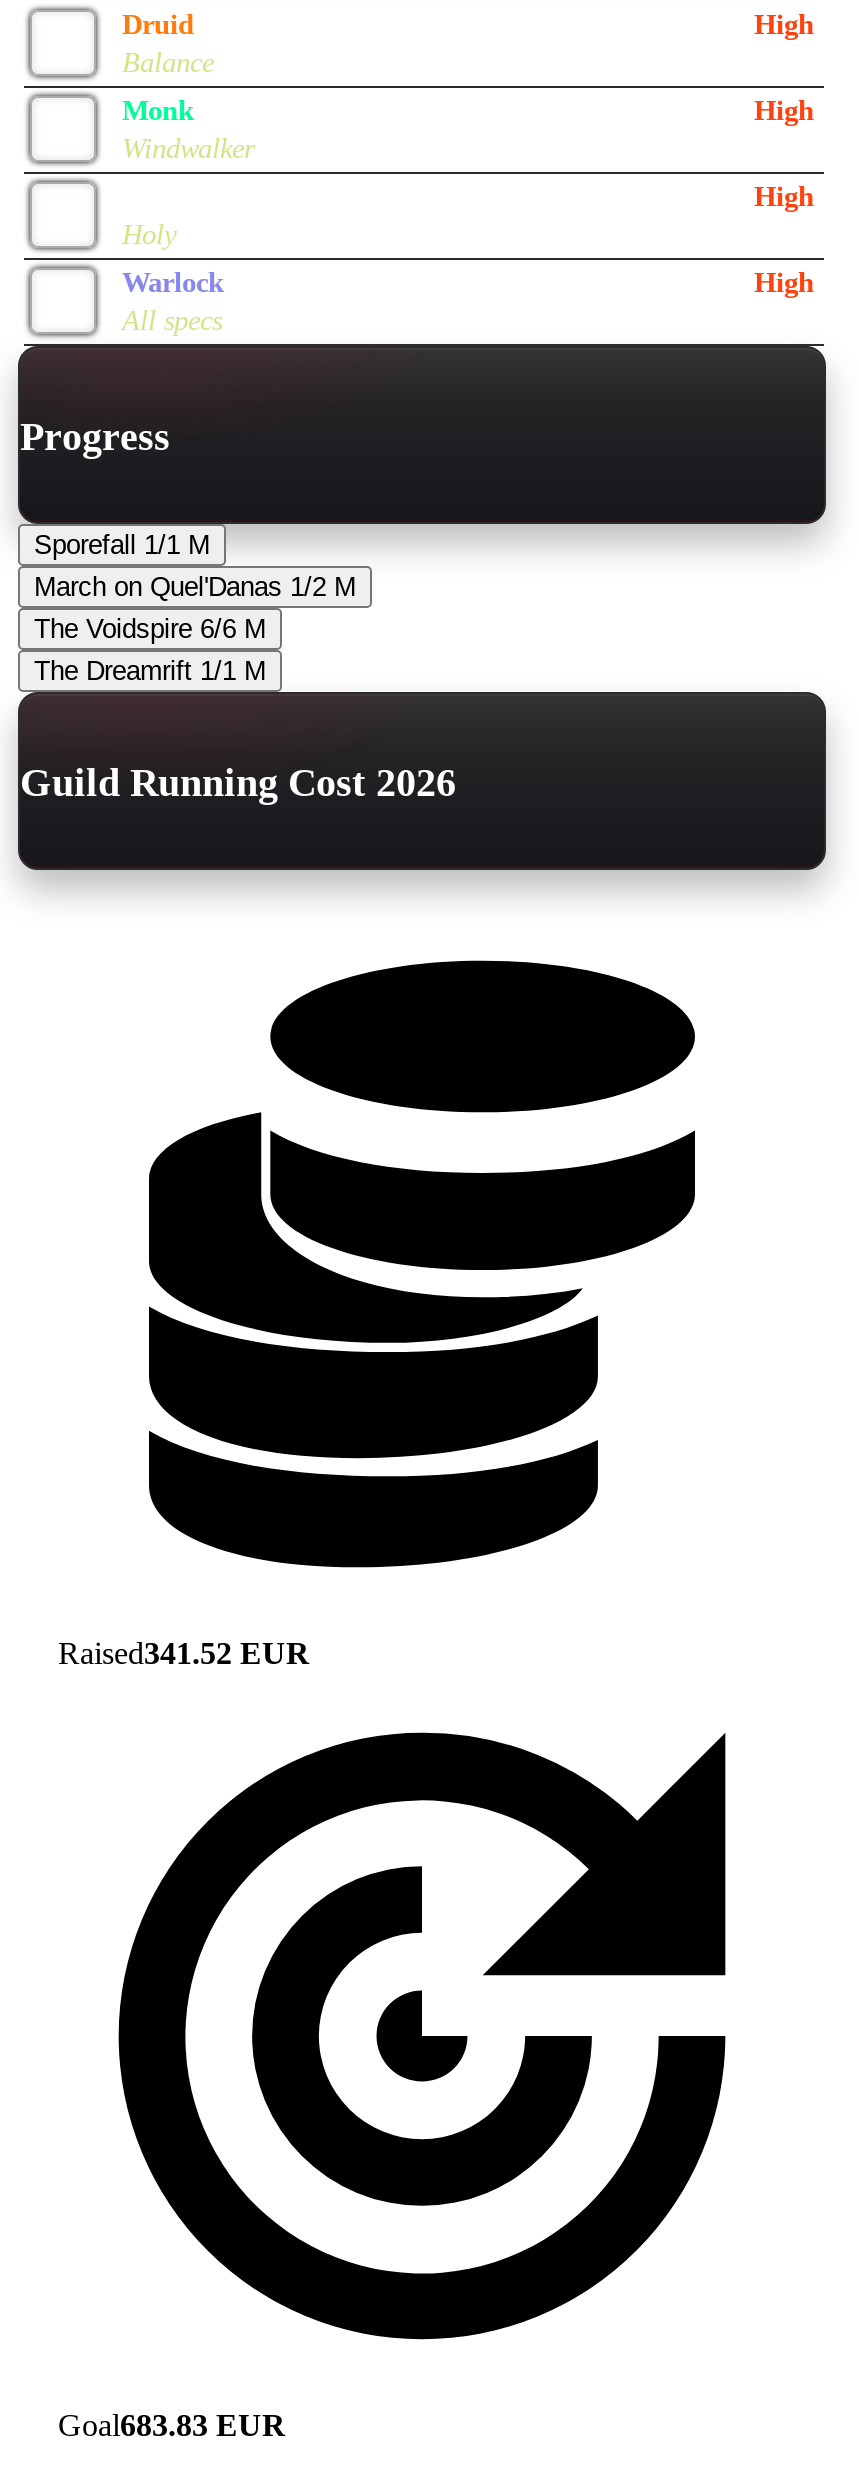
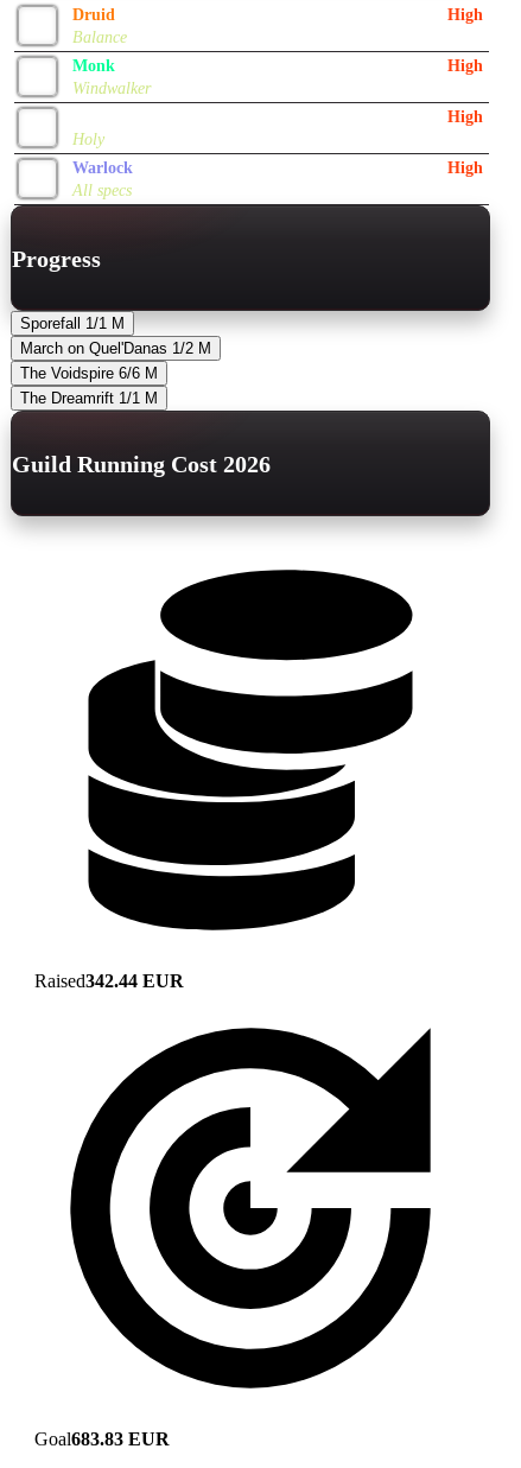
[58,1636,310,1670] Raised341.52 EUR -> [34,971,184,991] Raised342.44 EUR

